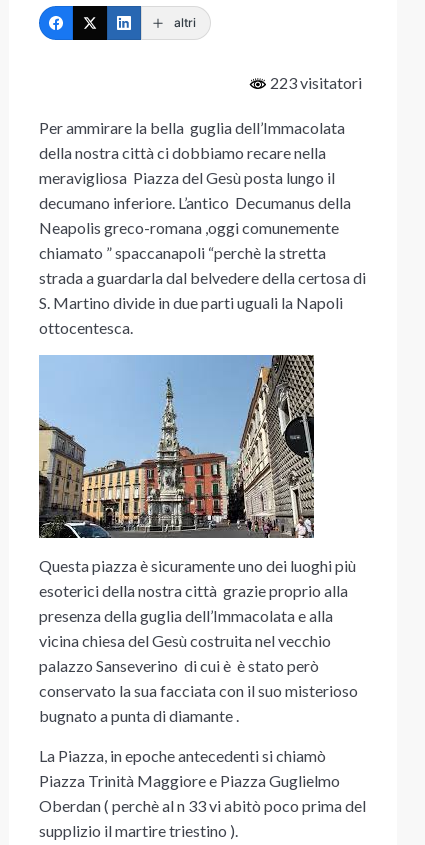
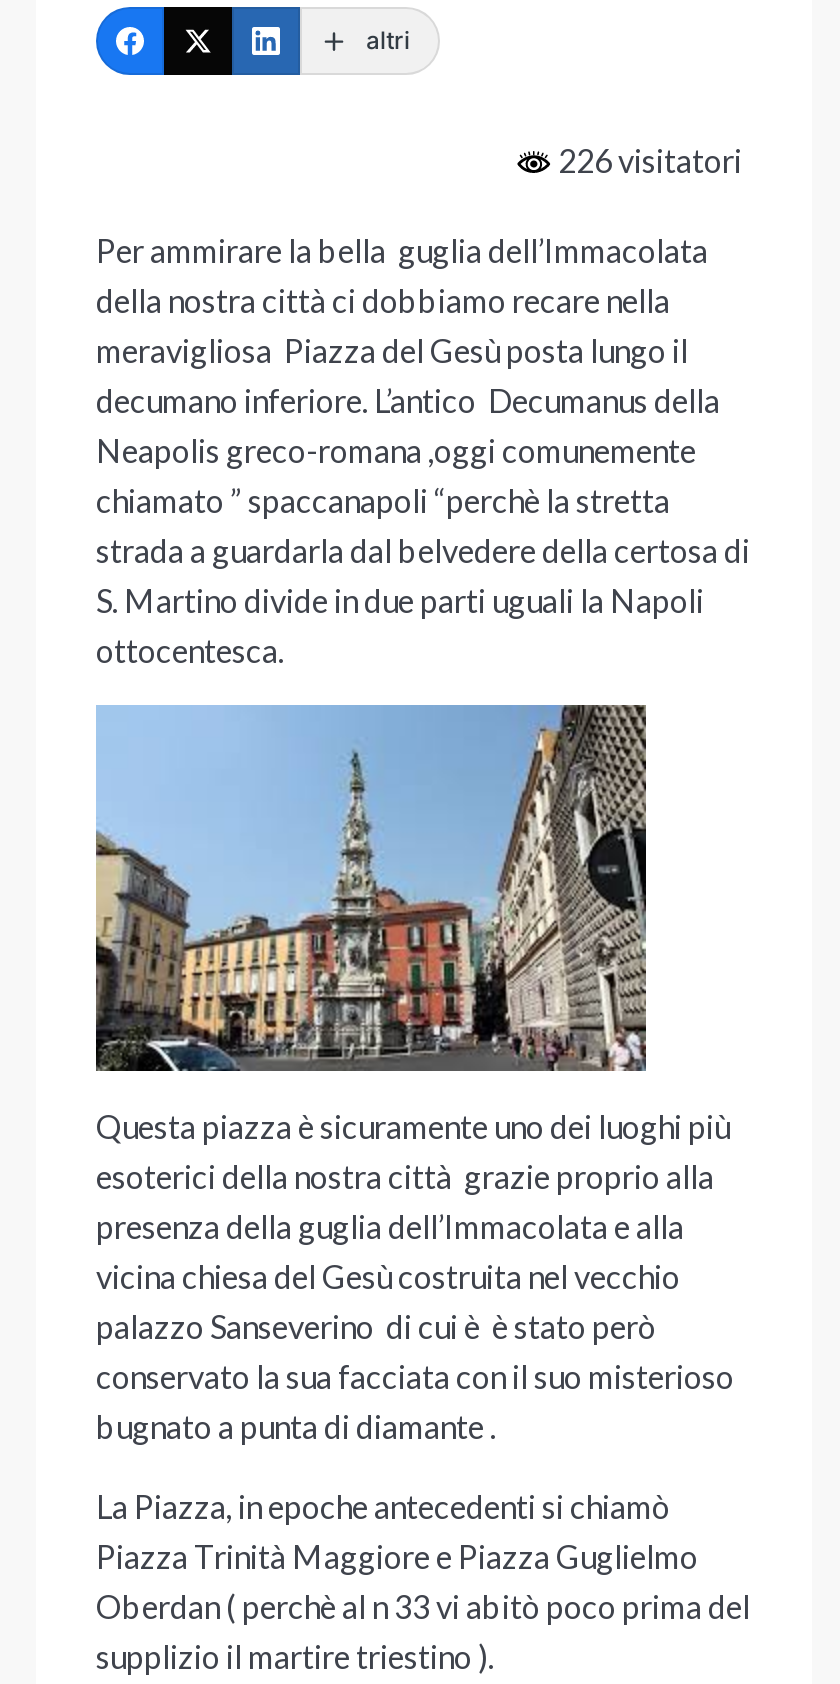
[267,73,362,92] 223 visitatori -> [552,141,742,179] 226 visitatori

